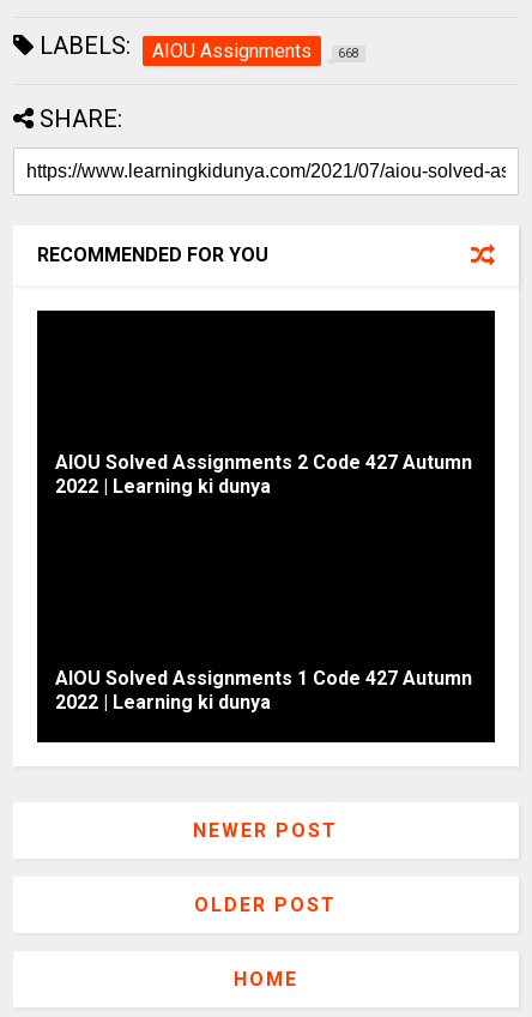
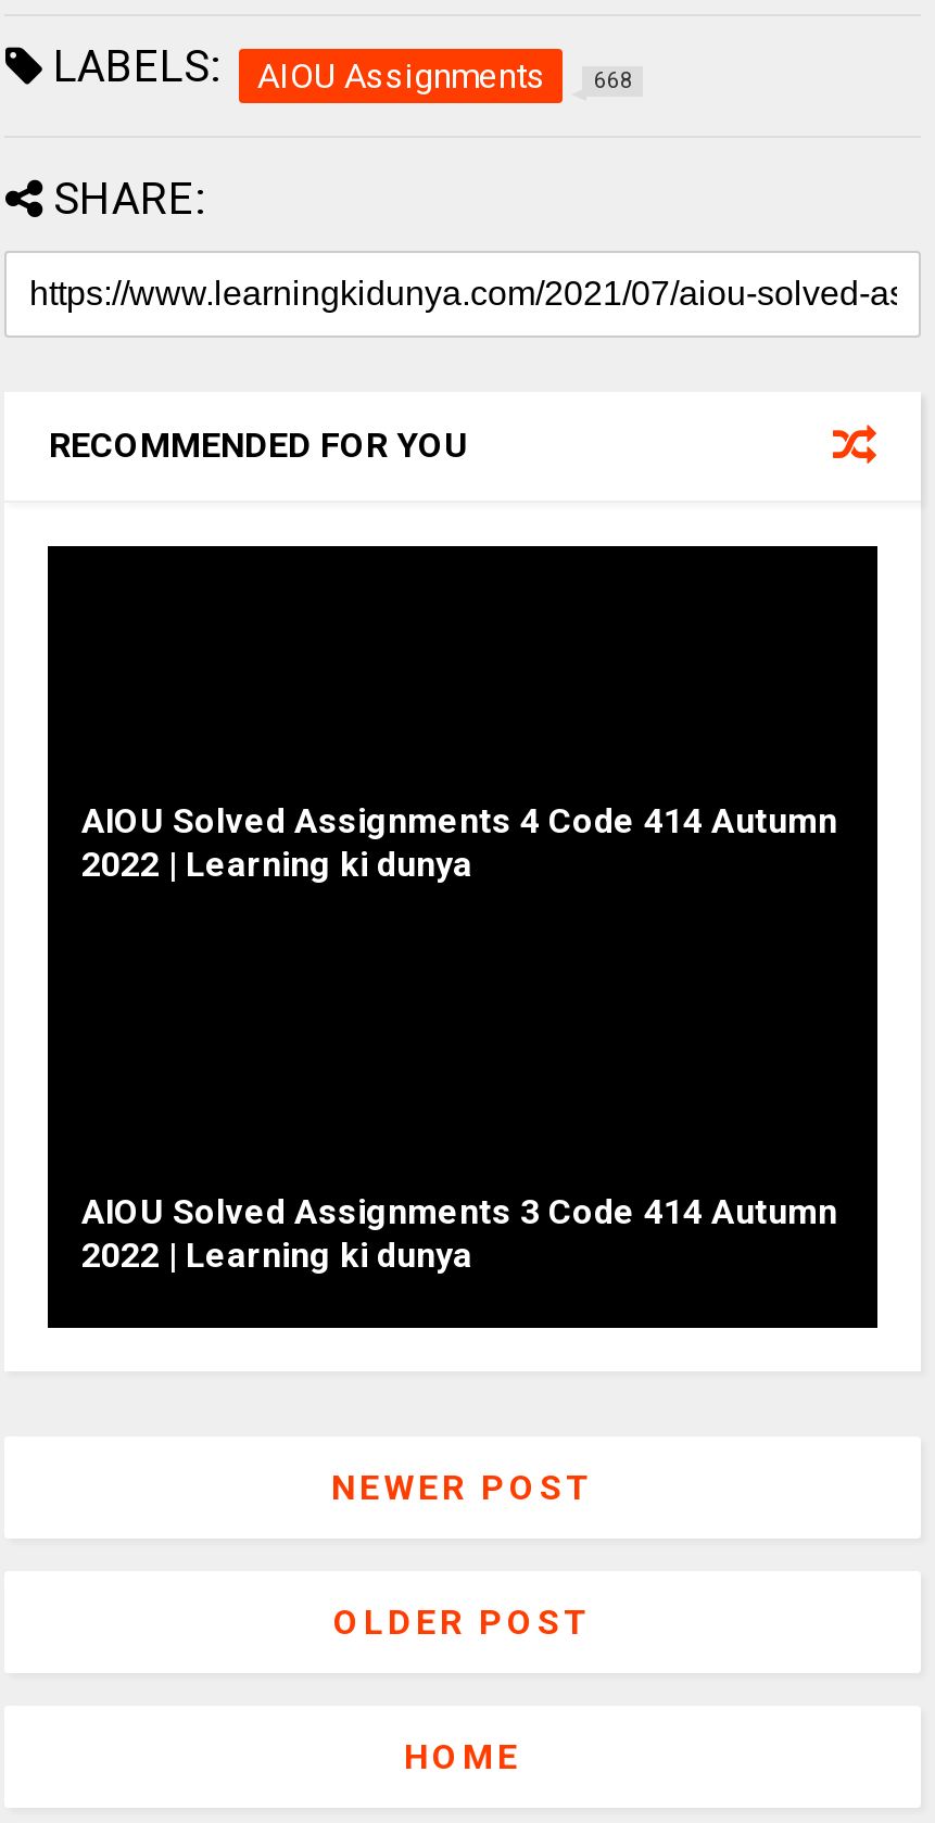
[56,451,473,474] AIOU Solved Assignments 2 Code 427 Autumn -> [81,800,837,841] AIOU Solved Assignments 4 Code 414 Autumn
[56,667,473,690] AIOU Solved Assignments 1 Code 427 Autumn -> [81,1191,837,1232] AIOU Solved Assignments 3 Code 414 Autumn

